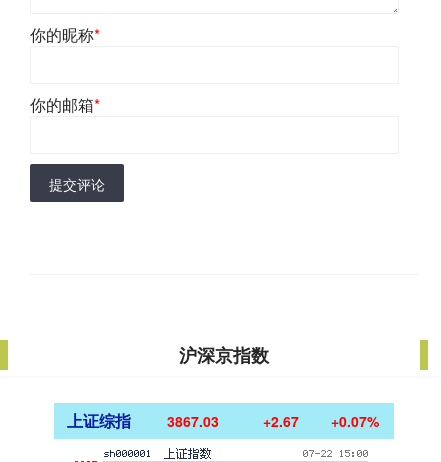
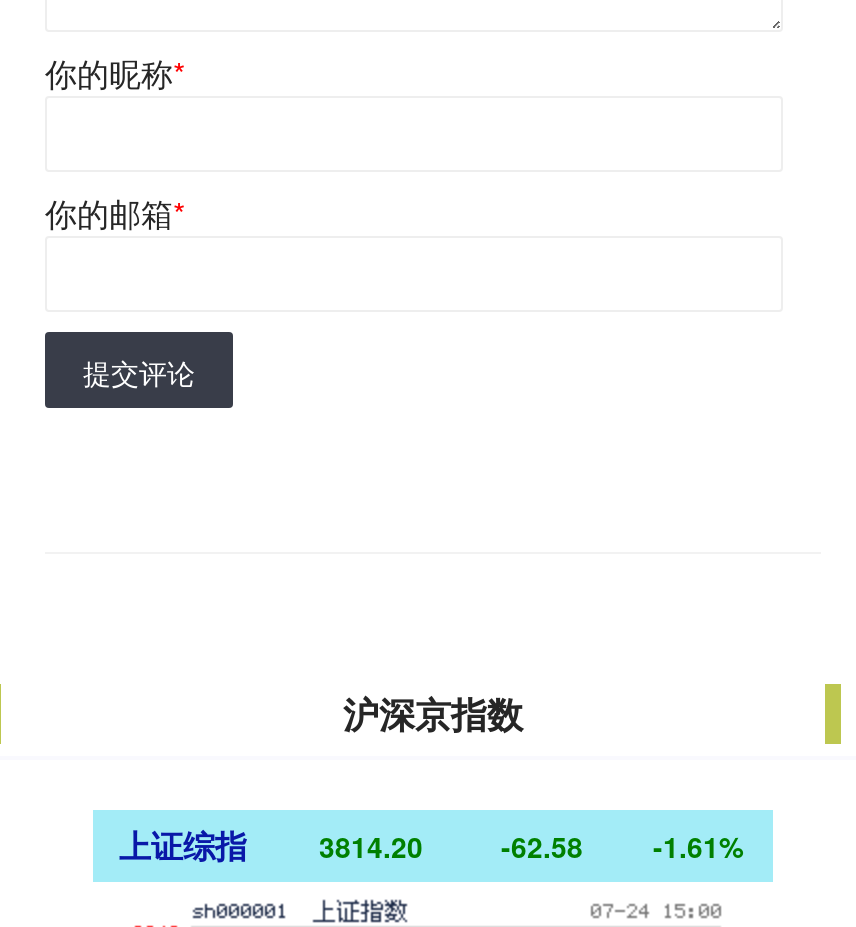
[167,411,219,431] 3867.03 -> [319,825,423,865] 3814.20
[263,411,299,431] +2.67 -> [501,825,583,865] -62.58
[331,411,379,431] +0.07% -> [653,825,743,865] -1.61%

